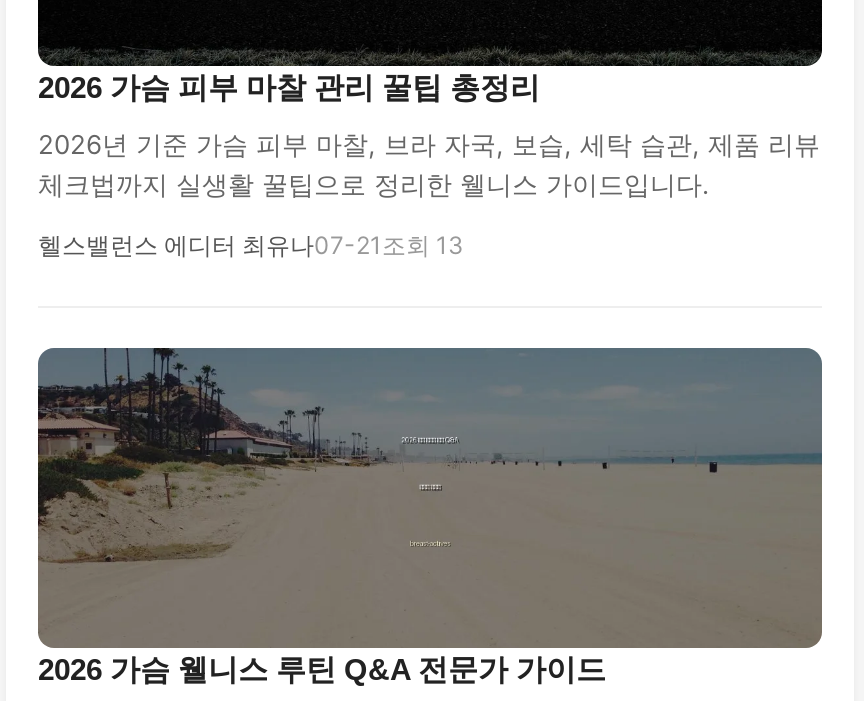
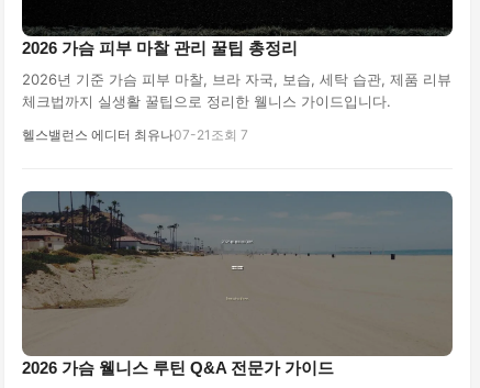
[38,230,464,260] 헬스밸런스 에디터 최유나07-21 조회 13 -> [22,126,248,143] 헬스밸런스 에디터 최유나07-21 조회 7

